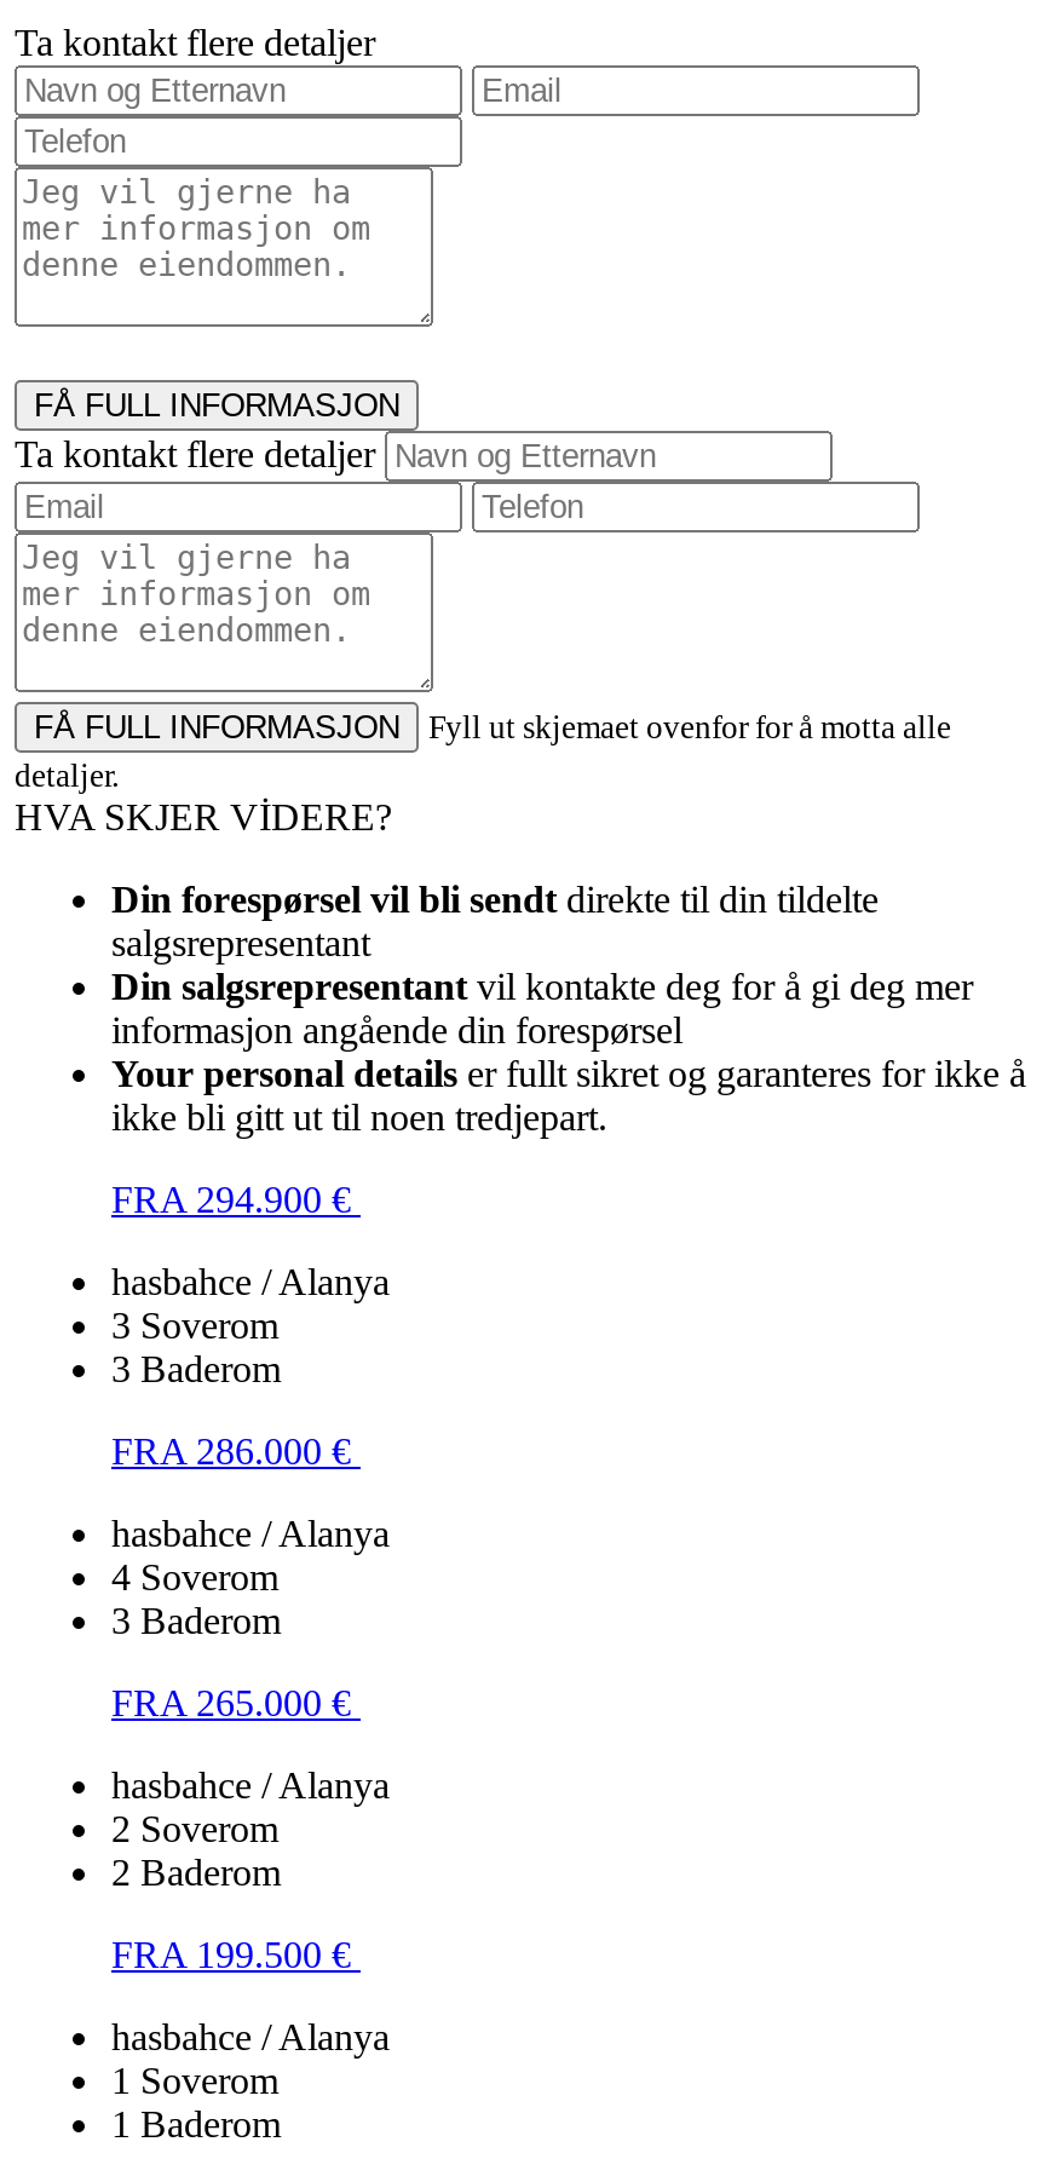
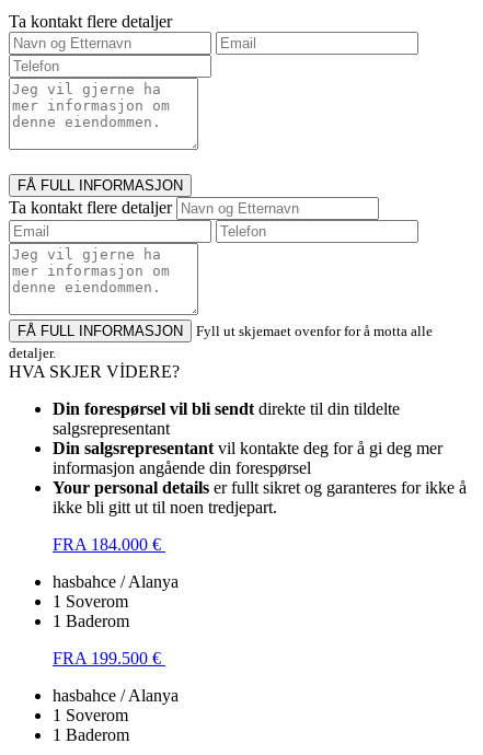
[111,1178,351,1220] FRA 294.900 € -> [53,535,161,554] FRA 184.000 €
[111,1304,390,1893] 3 Soverom | 3 Baderom | FRA 286.000 € | hasbahce / Alanya | 4 Soverom | 3 Baderom | FRA 265.000 € | hasbahce / Alanya | 2 Soverom | 2 Baderom -> [53,592,129,630] 1 Soverom | 1 Baderom

